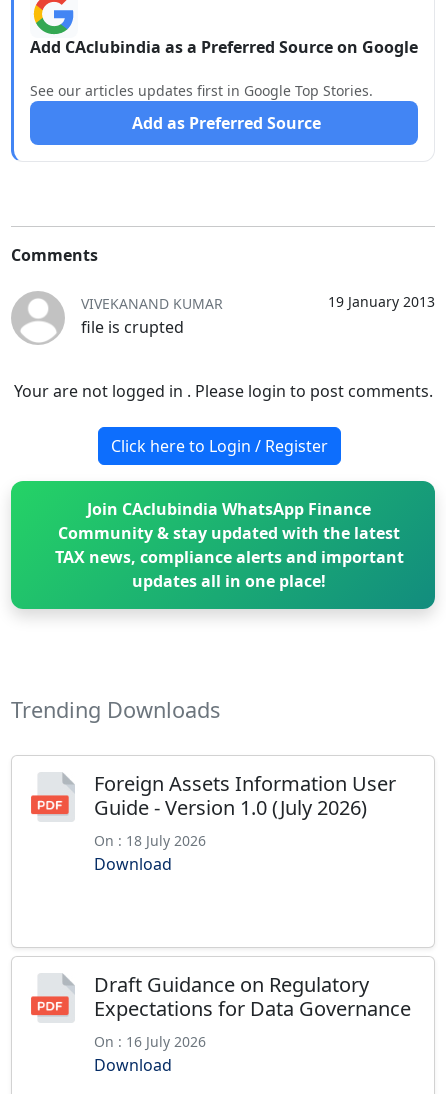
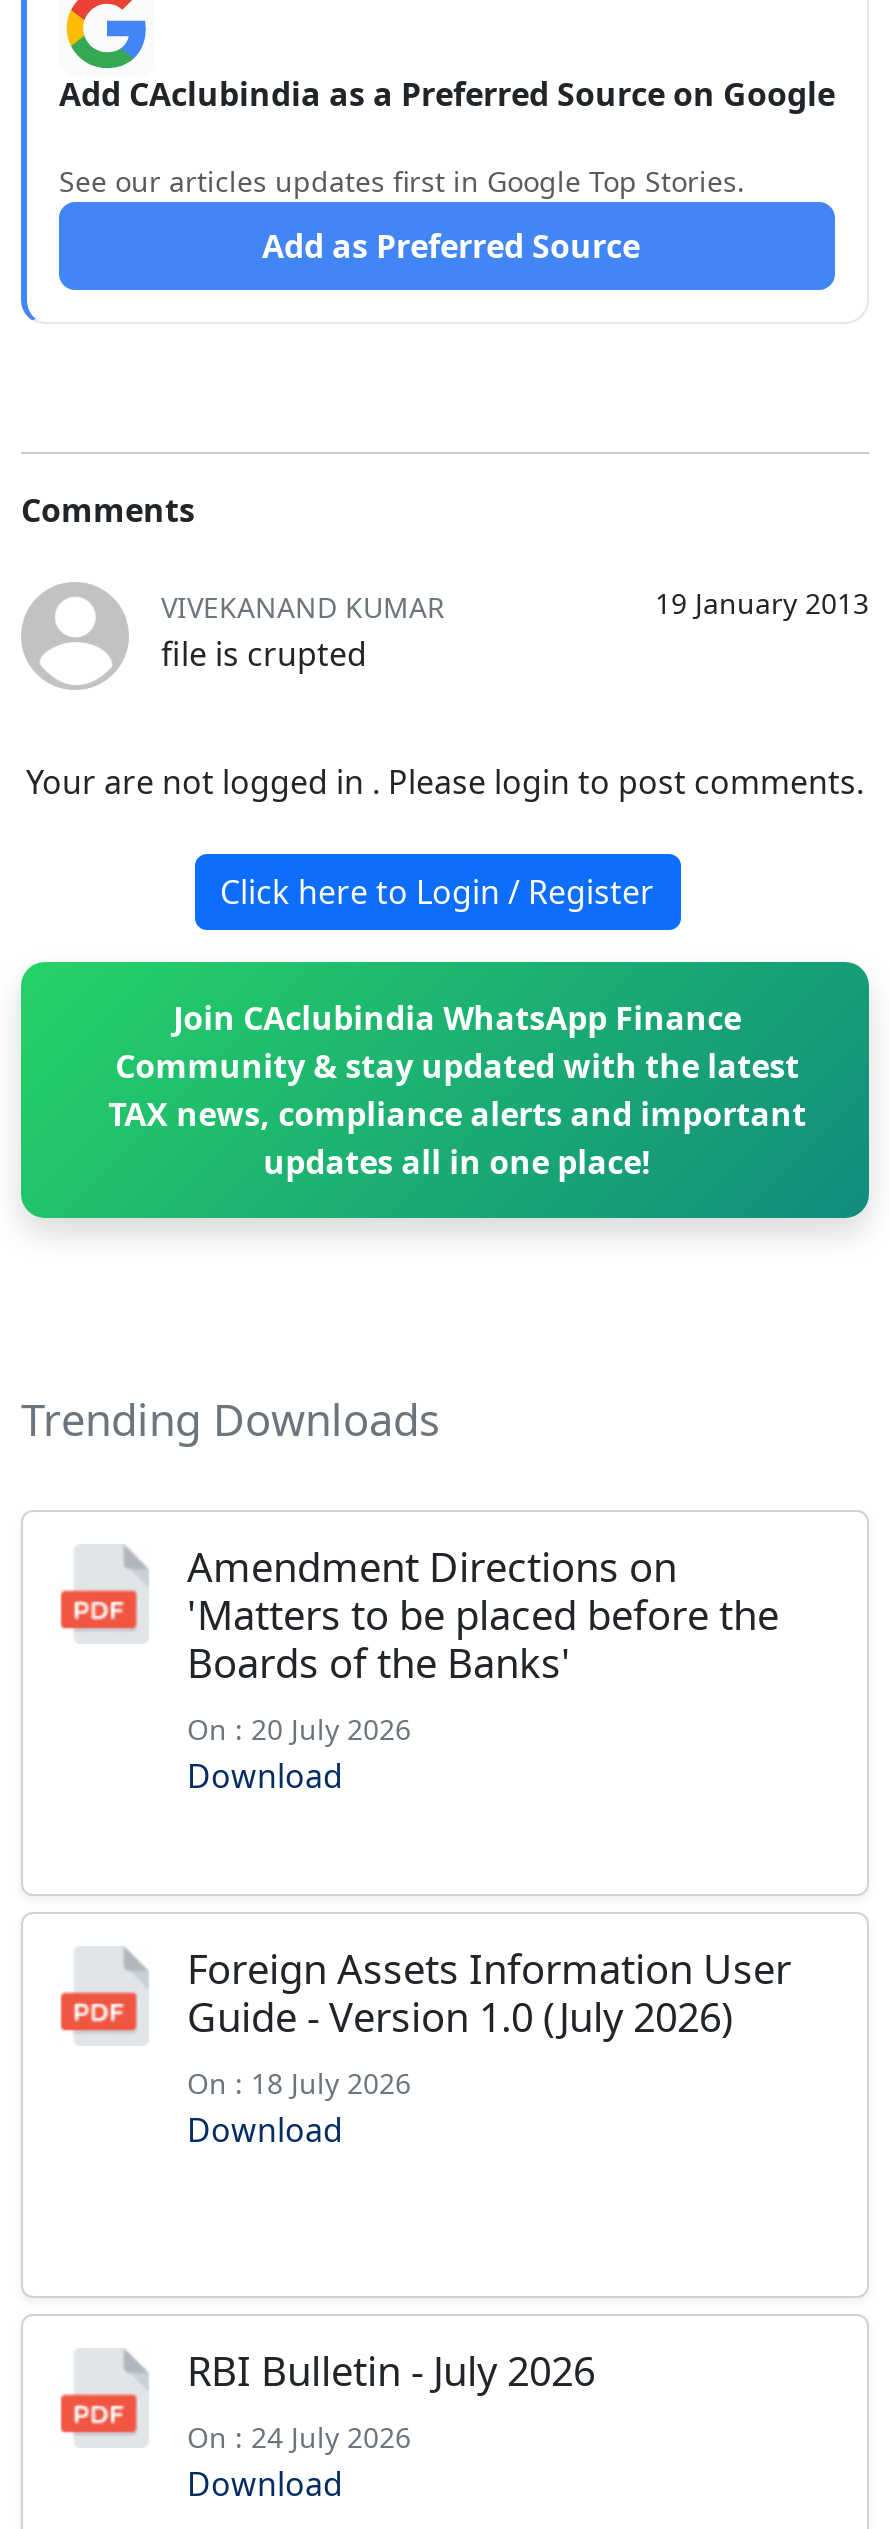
none -> [187,1540,779,1798] Amendment Directions on | 'Matters to be placed before the | Boards of the Banks' | On : 20 July 2026 | Download
moved [94,770,396,875] -> [187,1942,791,2152]: Foreign Assets Information User | Guide - Version 1.0 (July 2026) | On : 18 July 2026 | Download
[94,971,411,1051] Draft Guidance on Regulatory | Expectations for Data Governance | On : 16 July 2026 -> [187,2344,595,2456] RBI Bulletin - July 2026 | On : 24 July 2026

